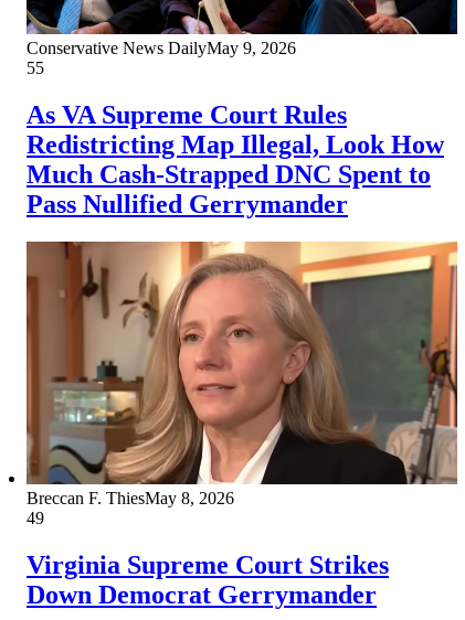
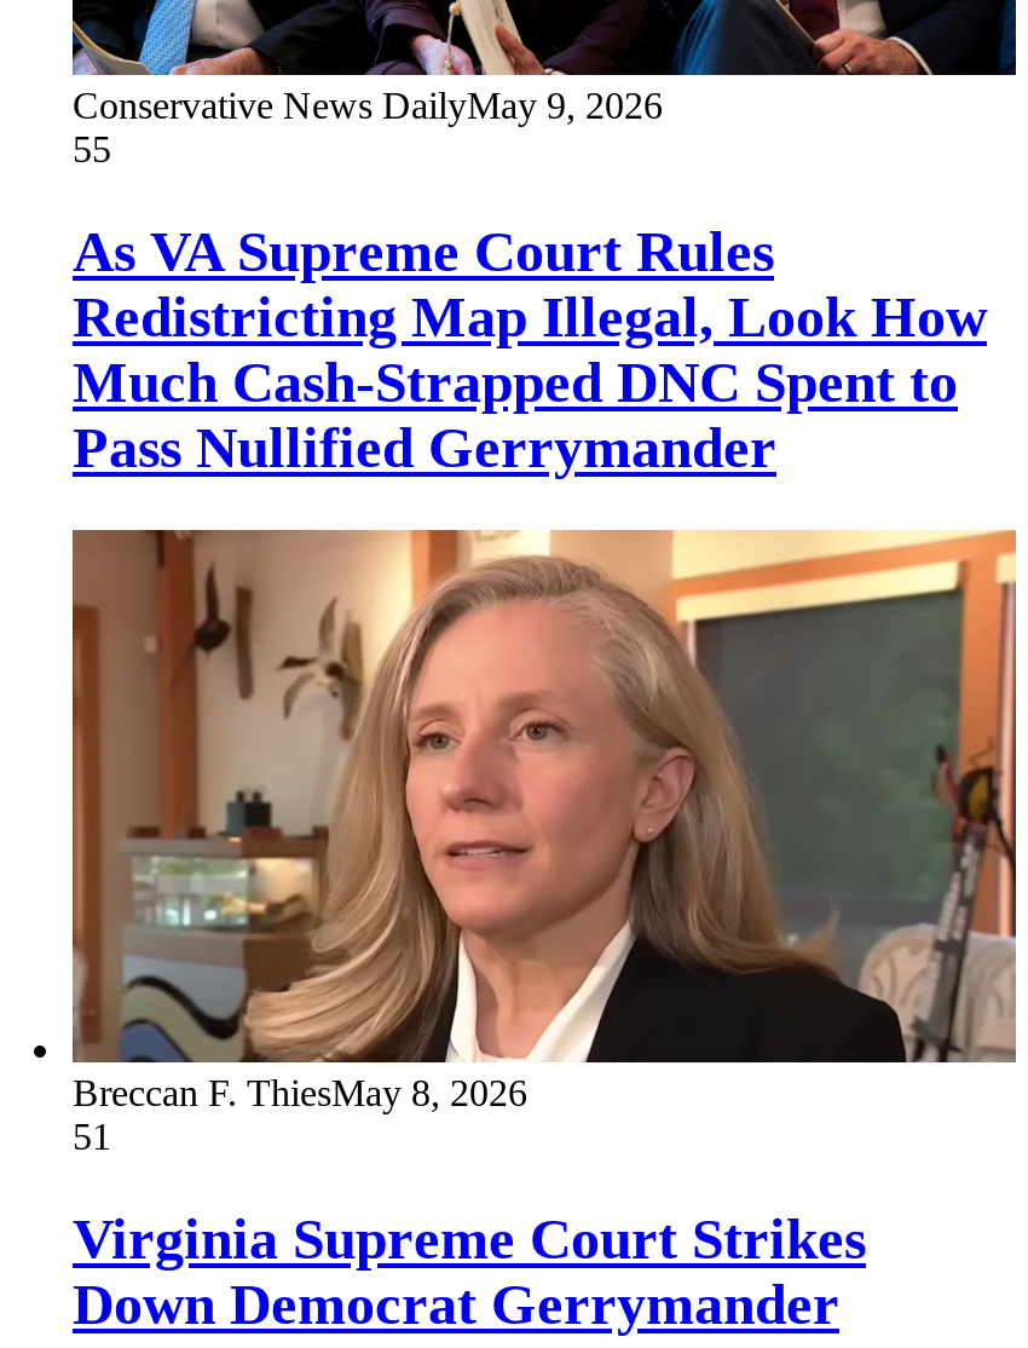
[27,509,44,528] 49 -> [73,1116,111,1157] 51

